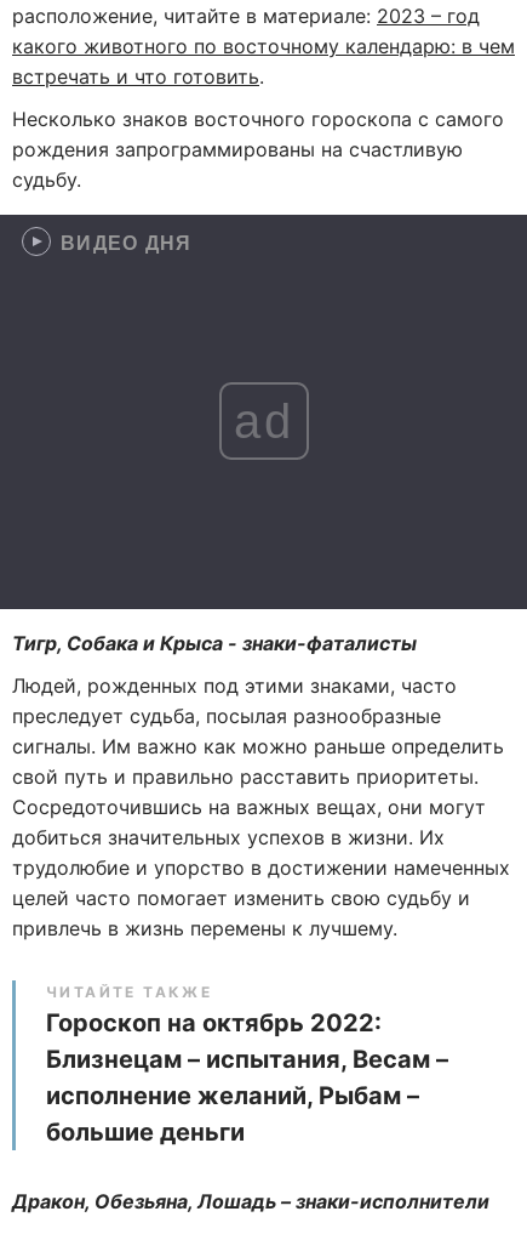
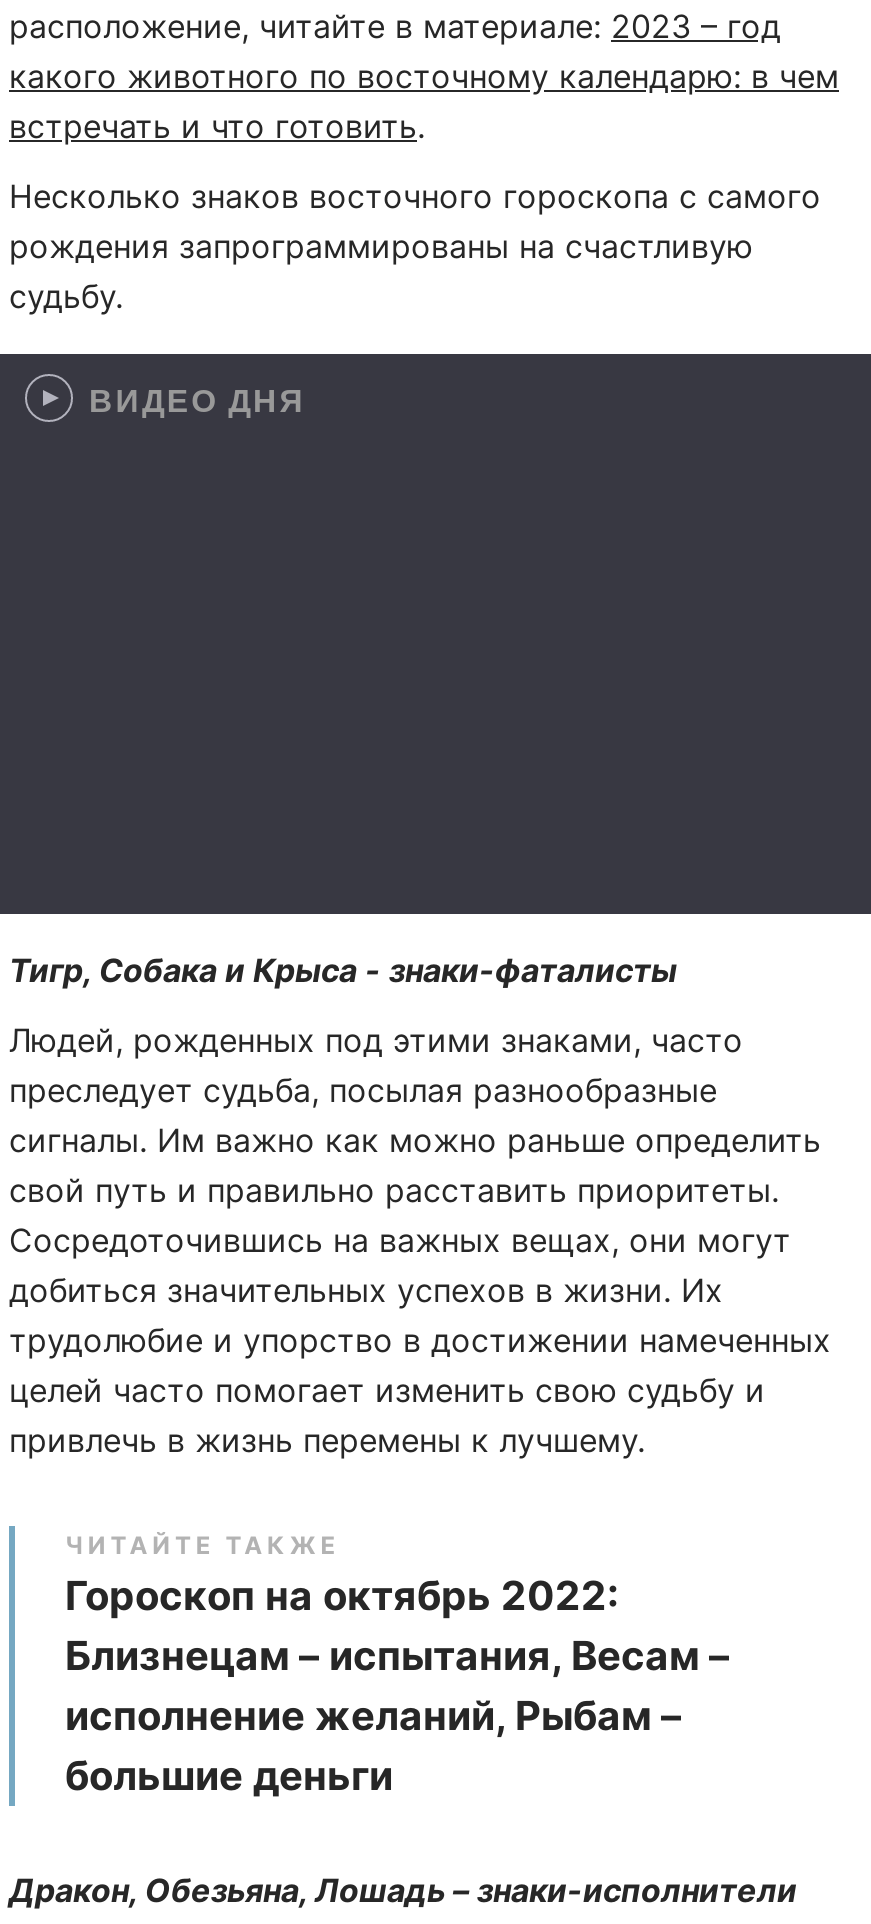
[234,394,294,447] ad -> none

